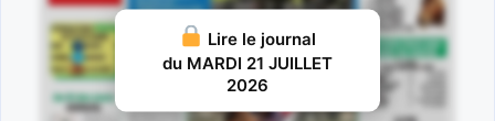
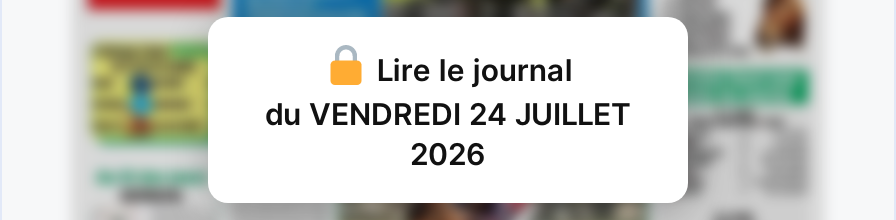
[162,52,333,73] du MARDI 21 JUILLET -> [265,94,631,132] du VENDREDI 24 JUILLET

